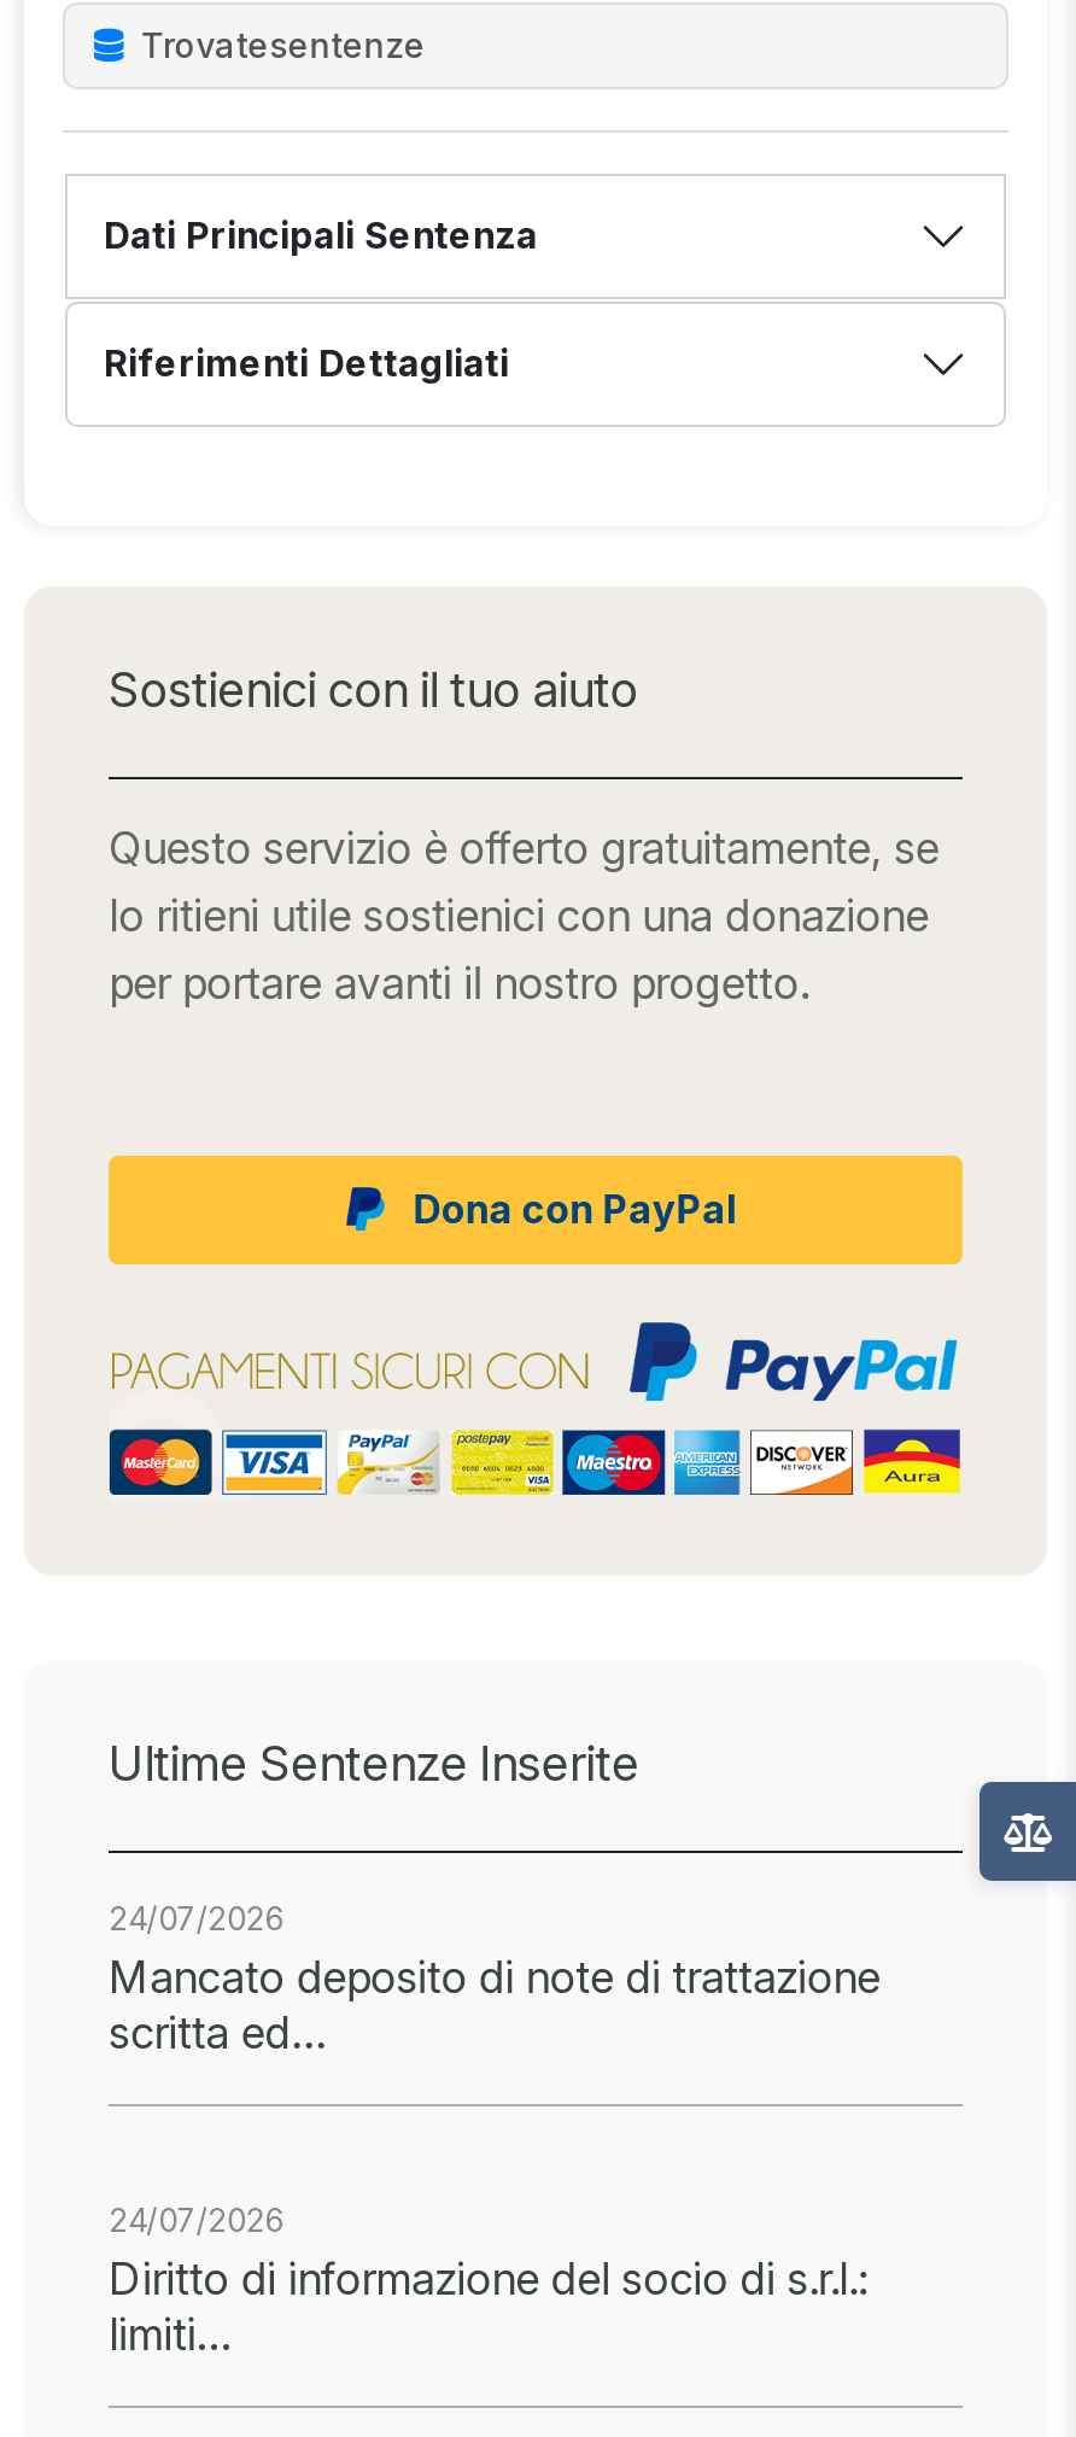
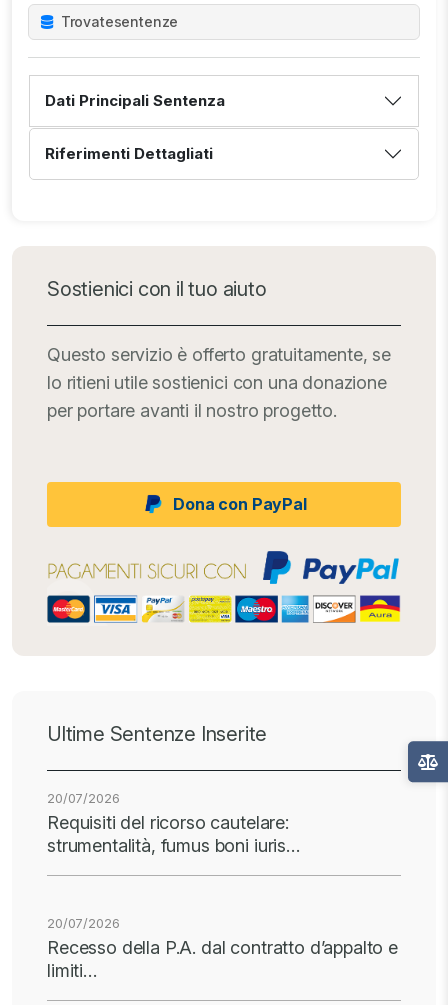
[109,1899,880,2058] 24/07/2026 | Mancato deposito di note di trattazione | scritta ed… -> [47,790,300,856] 20/07/2026 | Requisiti del ricorso cautelare: | strumentalità, fumus boni iuris…
[109,2201,866,2304] 24/07/2026 | Diritto di informazione del socio di s.r.l.: -> [47,915,398,958] 20/07/2026 | Recesso della P.A. dal contratto d’appalto e

